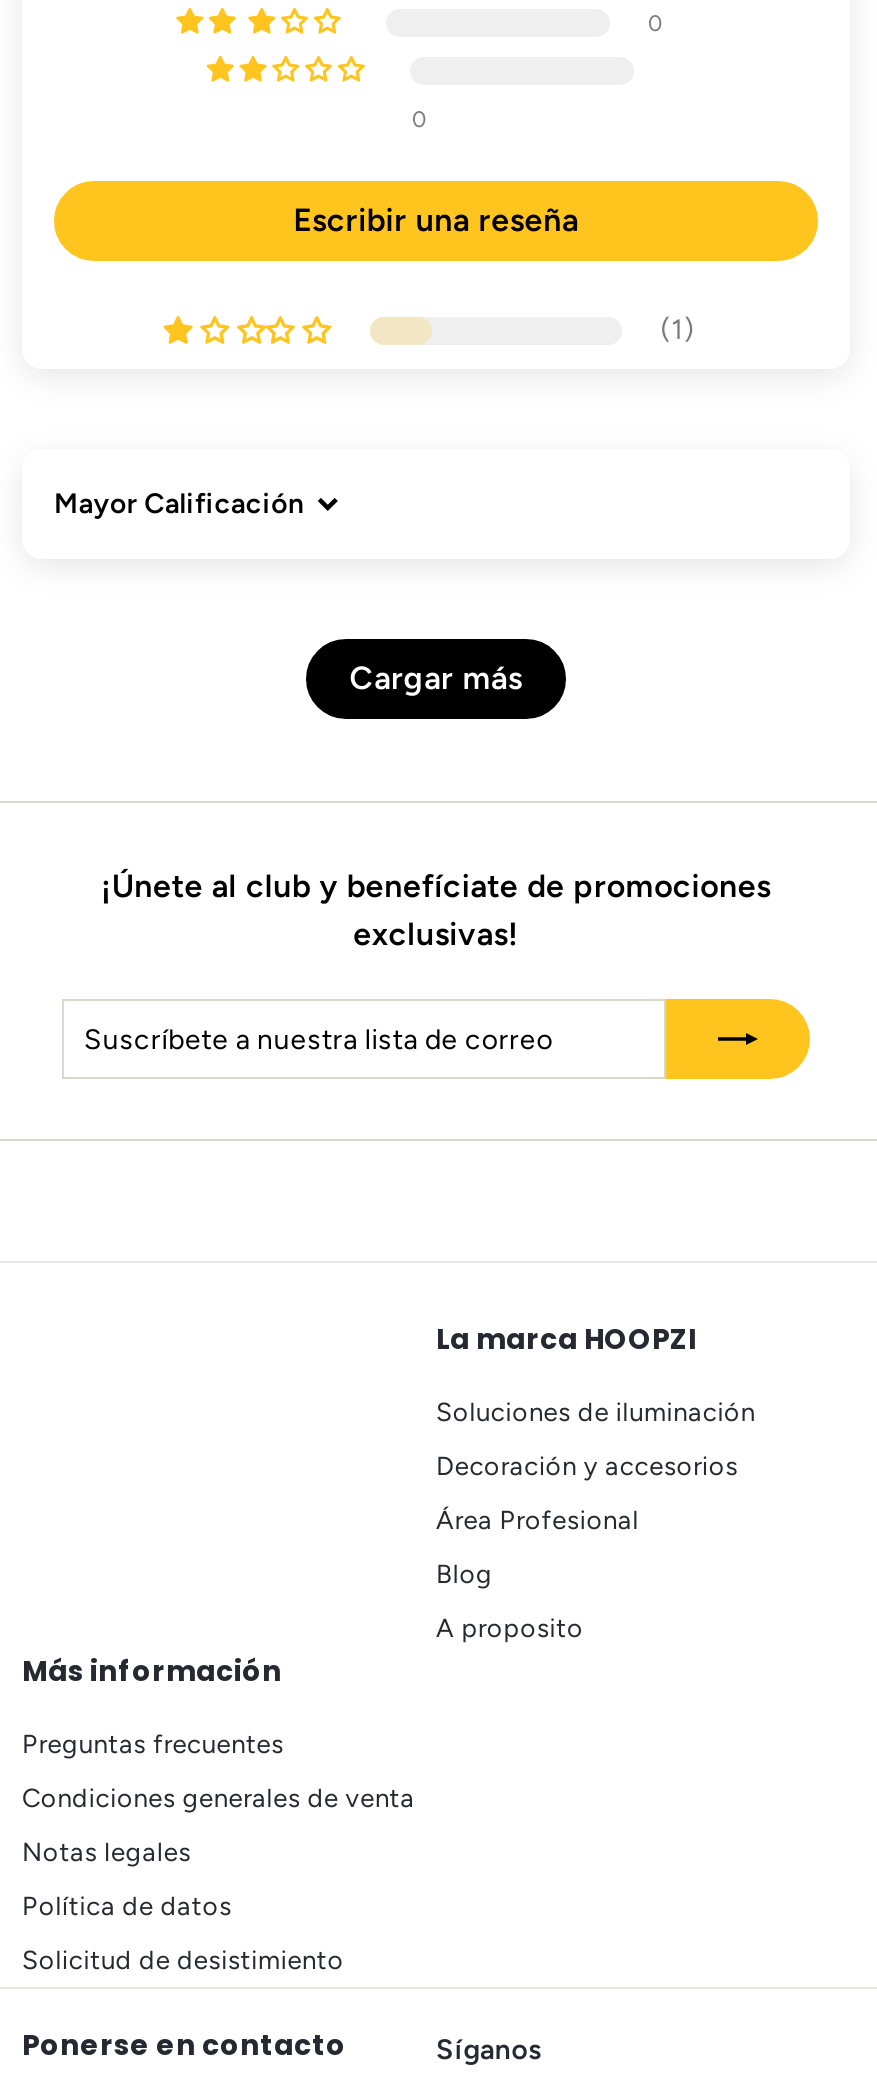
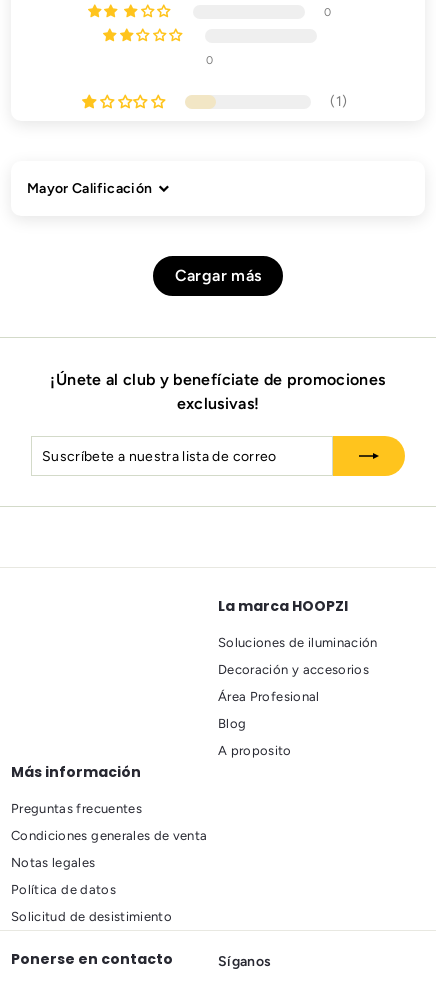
[293,202,579,240] Escribir una reseña -> none

